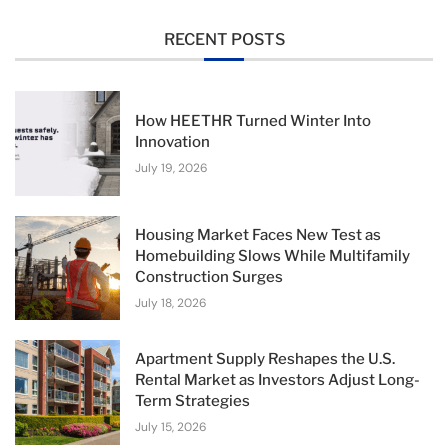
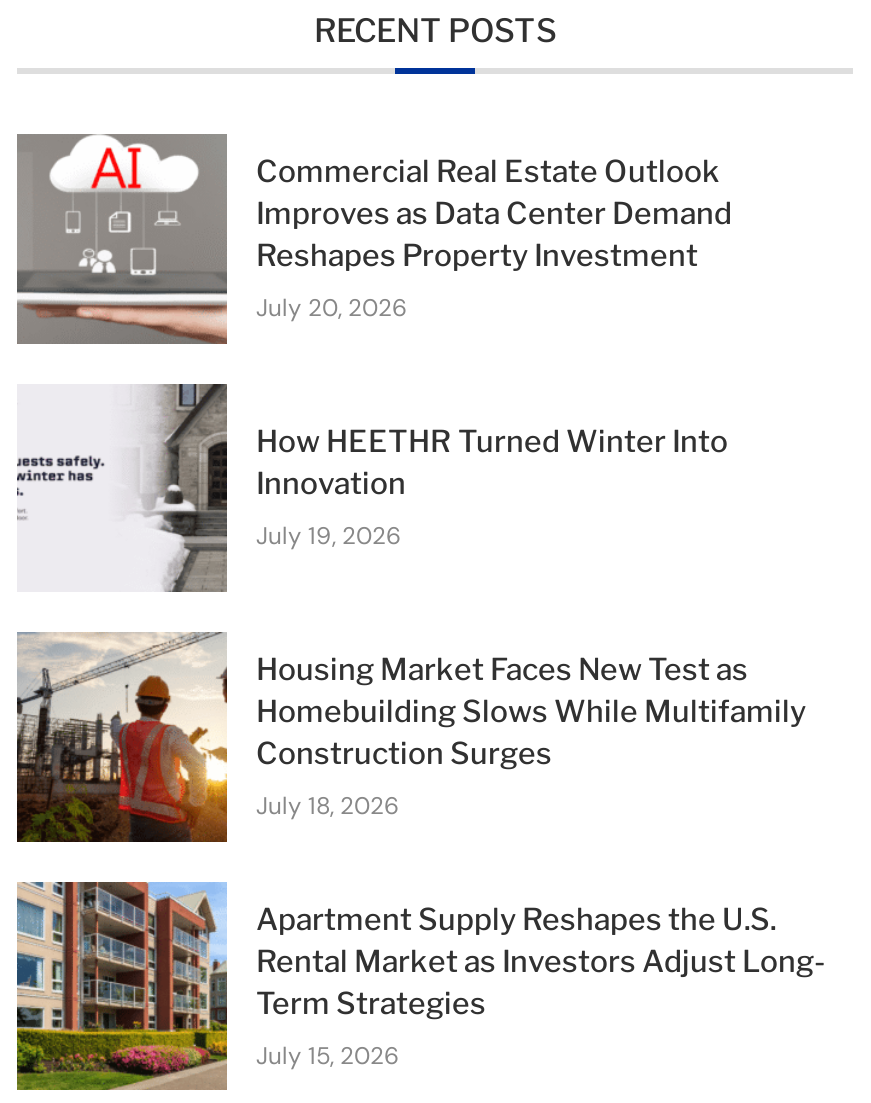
none -> [15,134,732,346] [image] | Commercial Real Estate Outlook | Improves as Data Center Demand | Reshapes Property Investment | July 20, 2026

